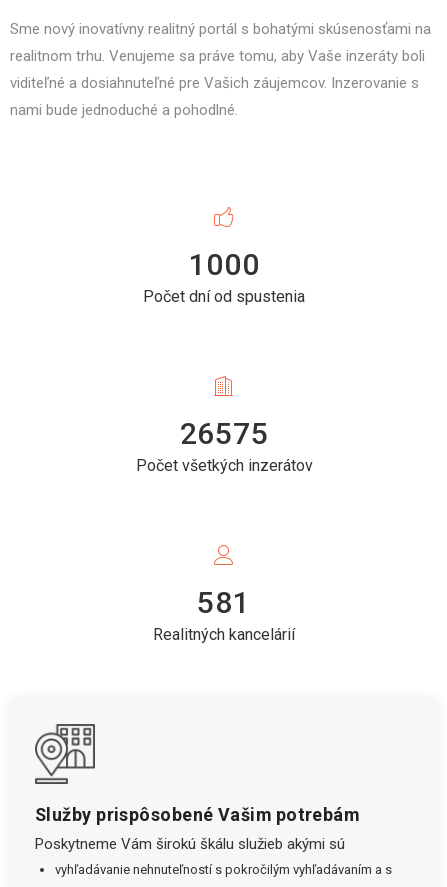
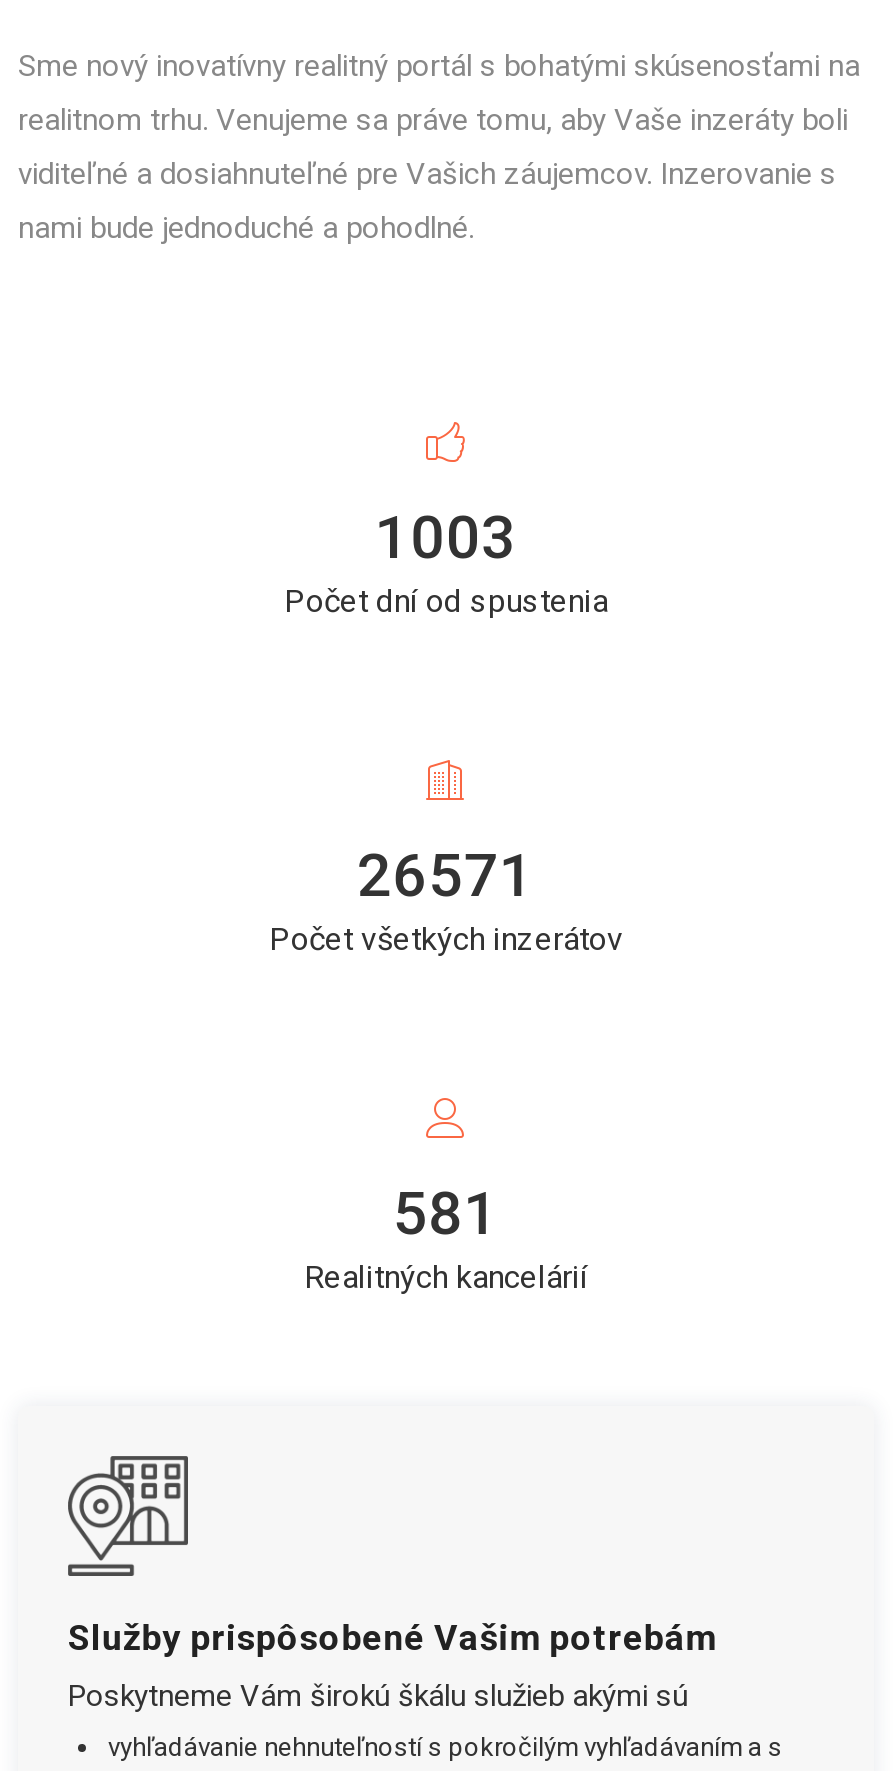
[188,247,259,282] 1000 -> [375,502,517,572] 1003
[180,416,268,451] 26575 -> [357,840,535,910] 26571

